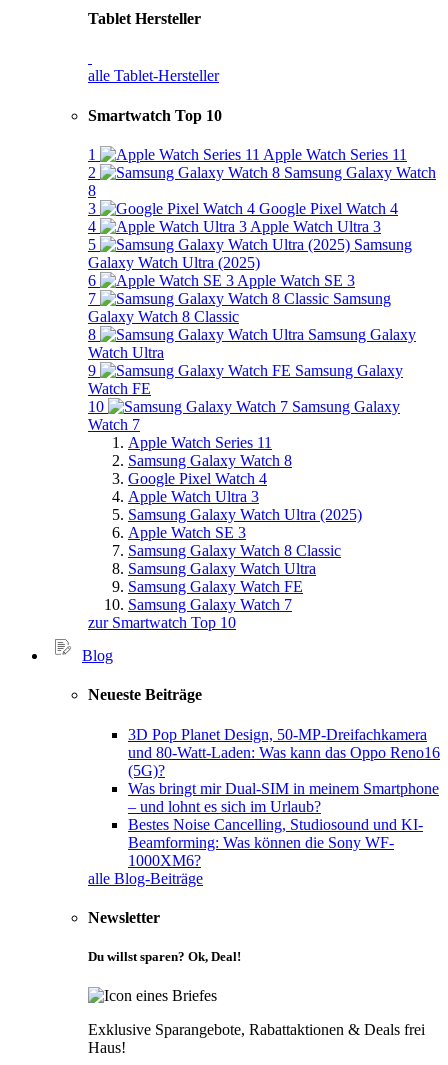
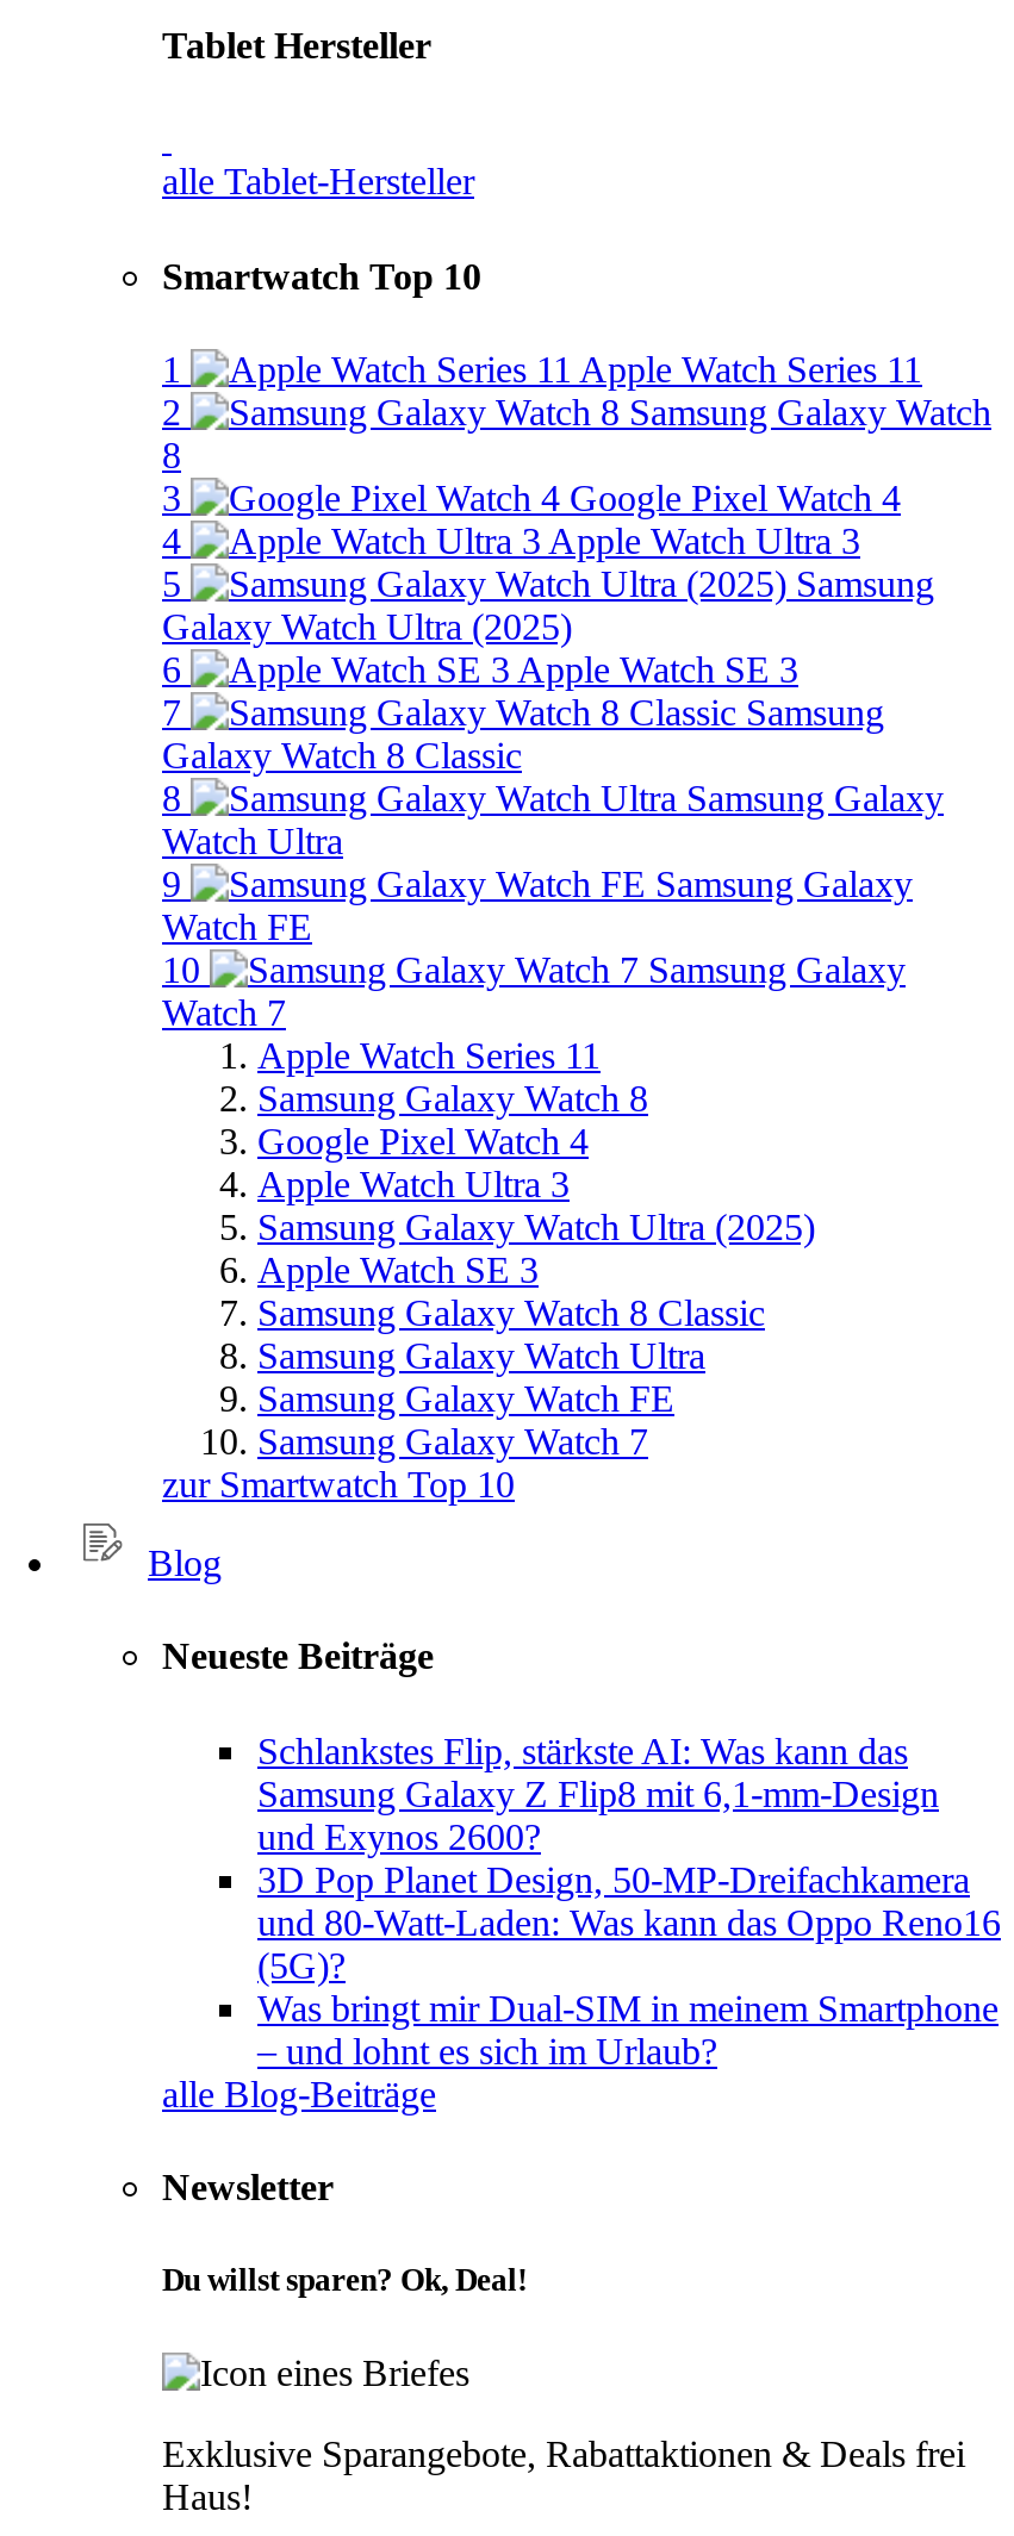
none -> [257,1730,939,1856] Schlankstes Flip, stärkste AI: Was kann das | Samsung Galaxy Z Flip8 mit 6,1-mm-Design | und Exynos 2600?
moved [128,725,440,814] -> [257,1858,1001,2070]: 3D Pop Planet Design, 50-MP-Dreifachkamera | und 80-Watt-Laden: Was kann das Oppo Reno16 | Was bringt mir Dual-SIM in meinem Smartphone | – und lohnt es sich im Urlaub?
[128,815,423,868] Bestes Noise Cancelling, Studiosound und KI- | Beamforming: Was können die Sony WF- | 1000XM6? -> none

